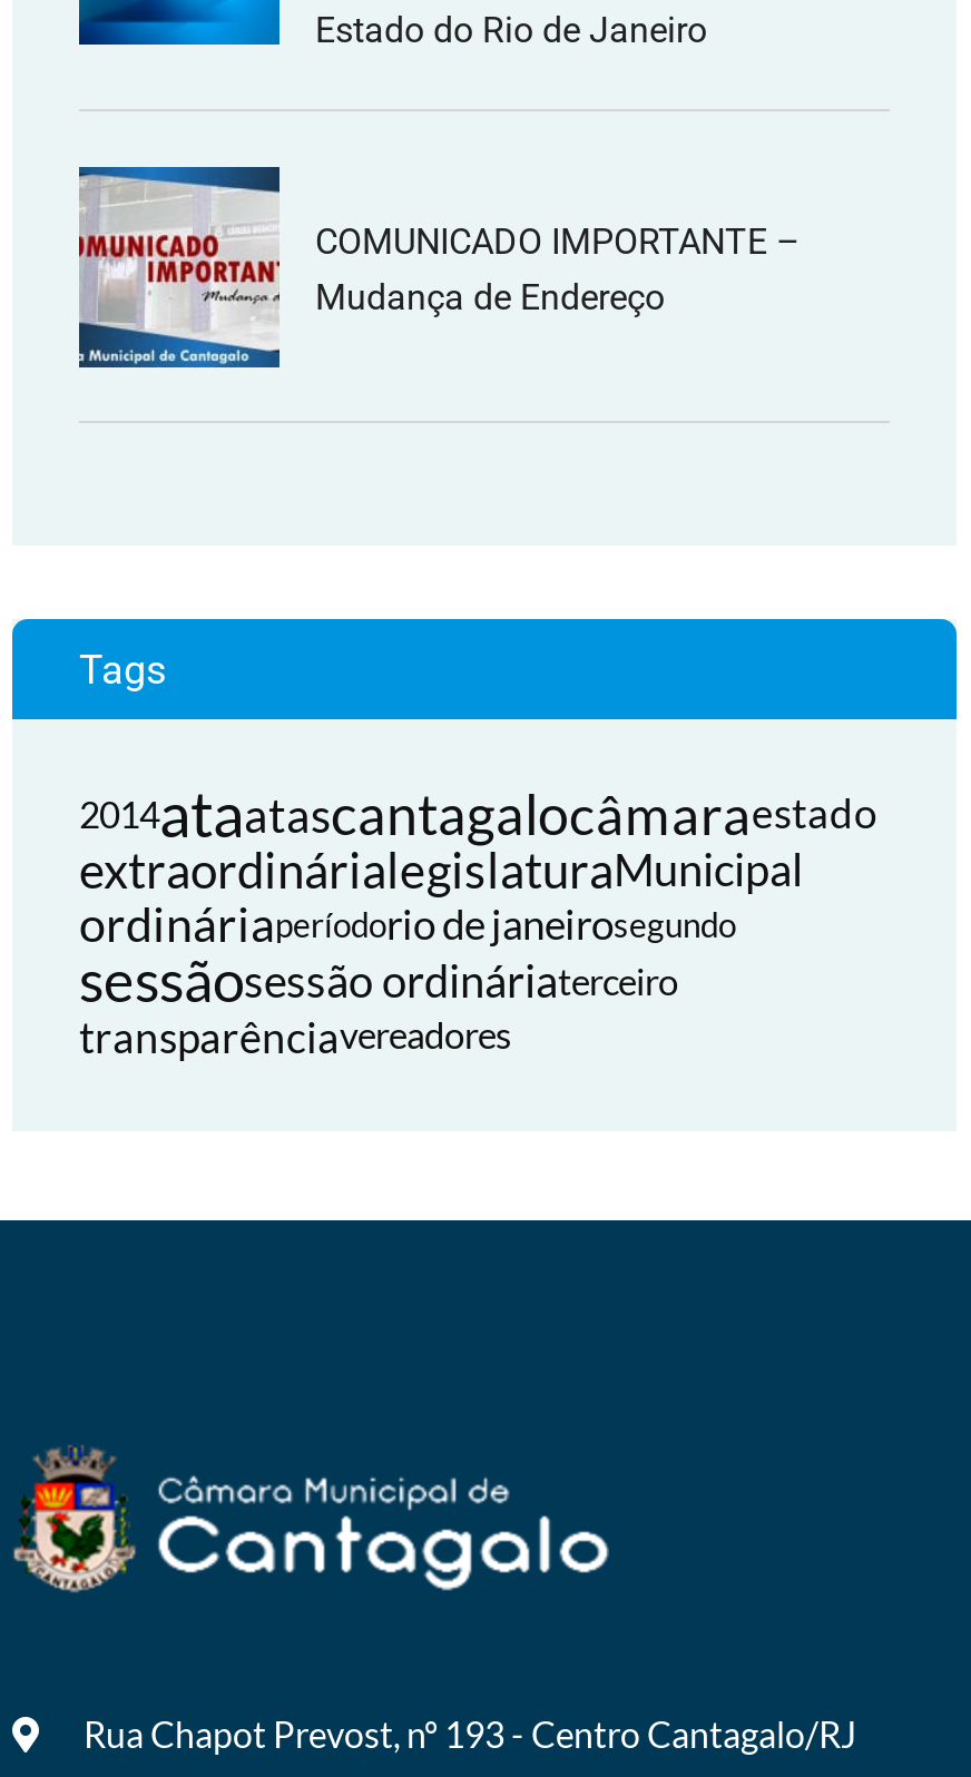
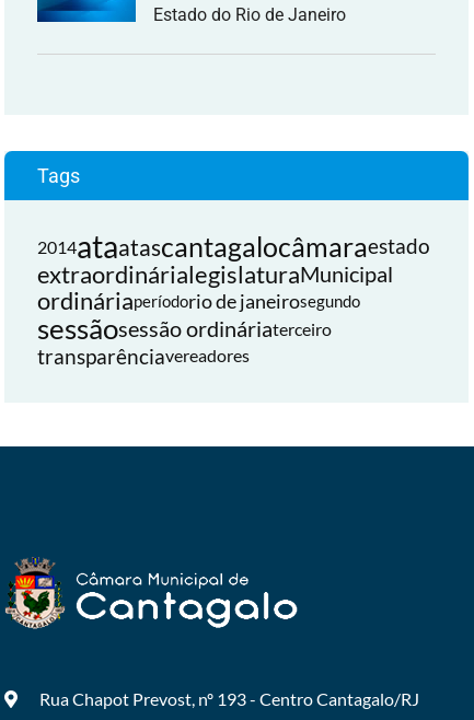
[77,165,801,370] [image] | COMUNICADO IMPORTANTE – | Mudança de Endereço -> none

